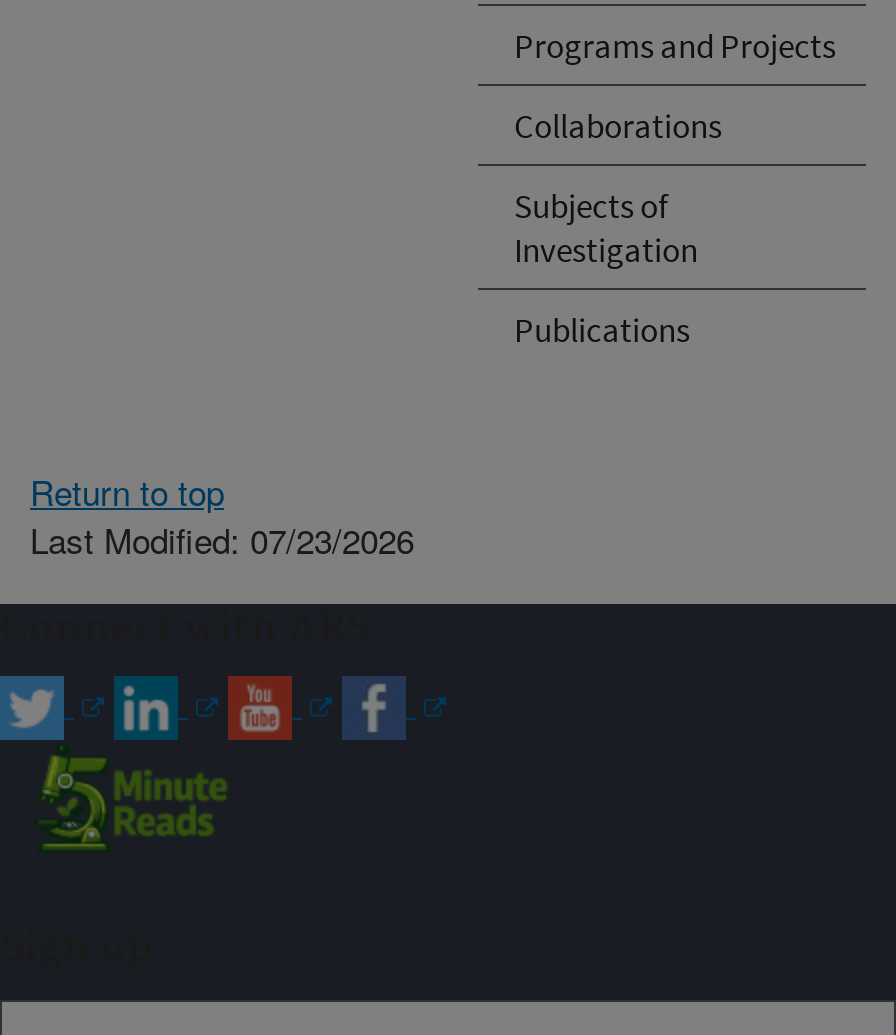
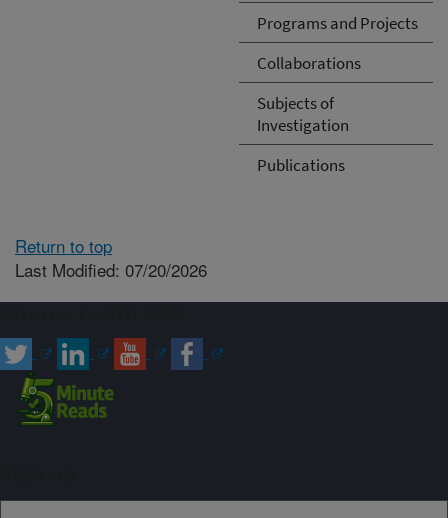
[30,514,414,564] Last Modified: 07/23/2026 -> [15,257,207,282] Last Modified: 07/20/2026

